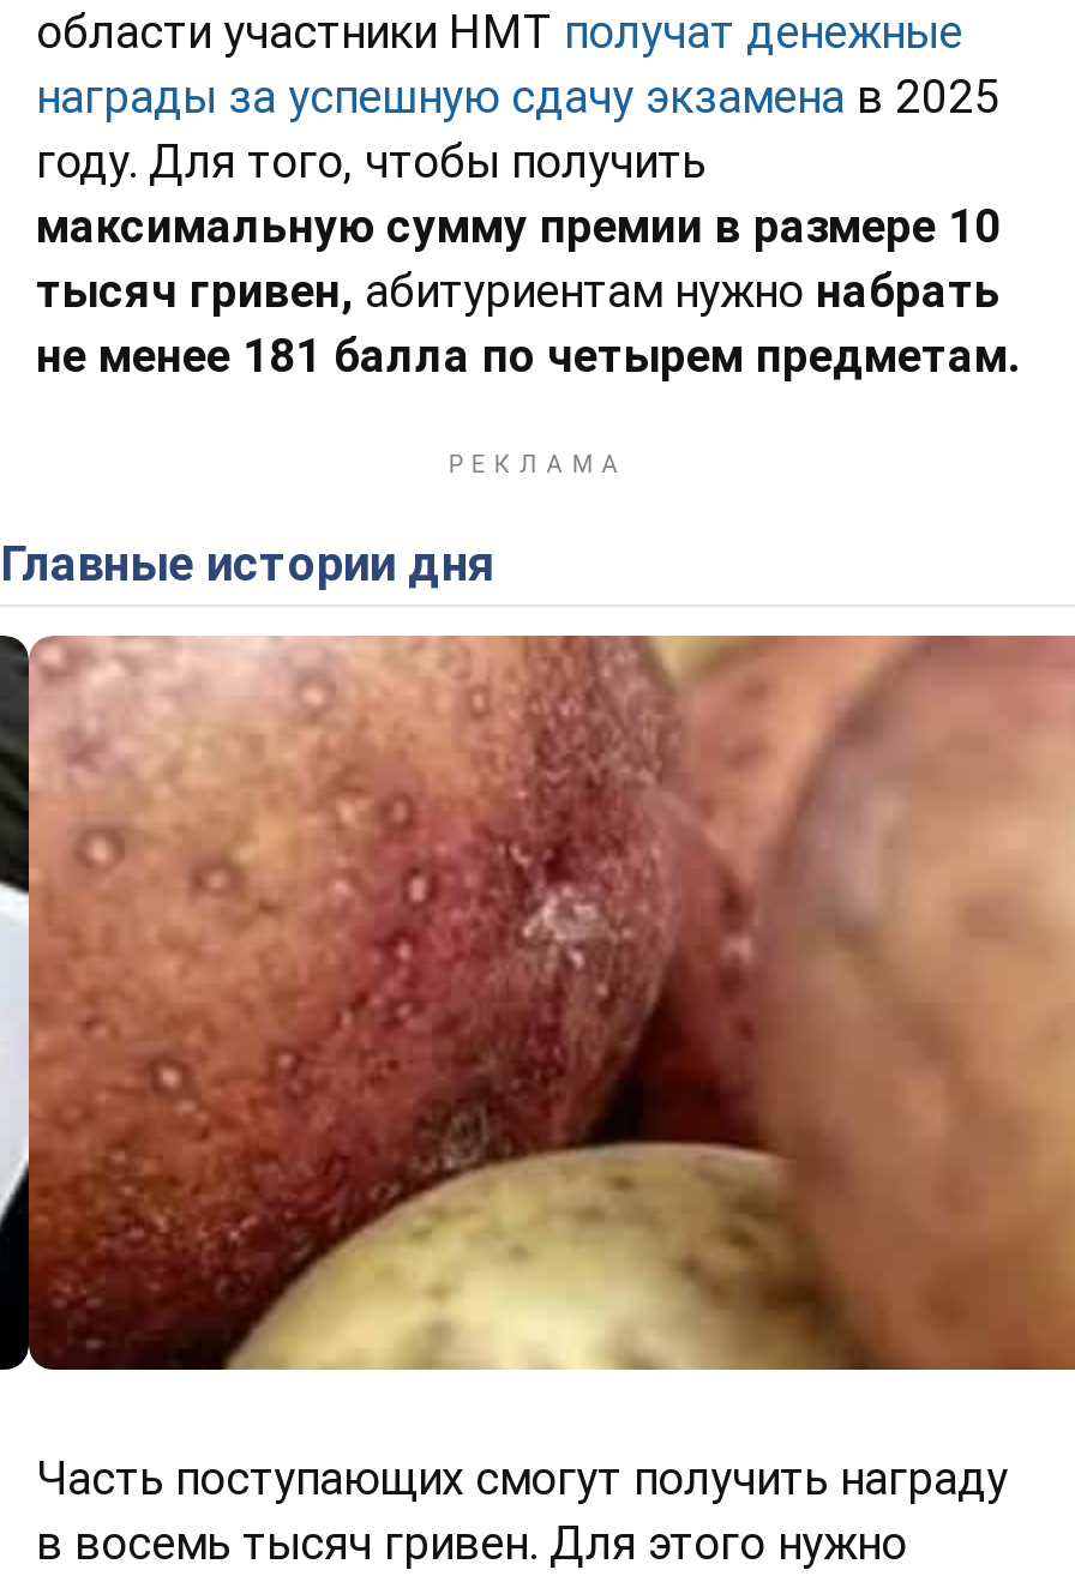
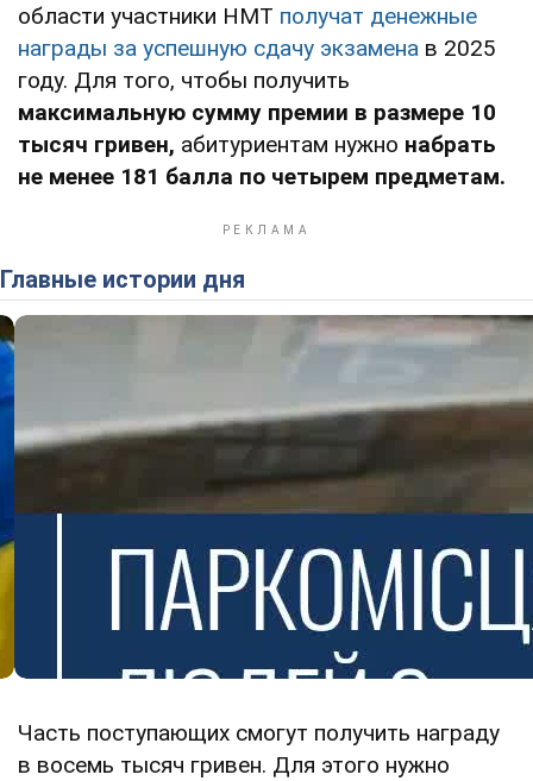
[7,633,1068,1372] [image] -> [4,314,529,680] [image]

